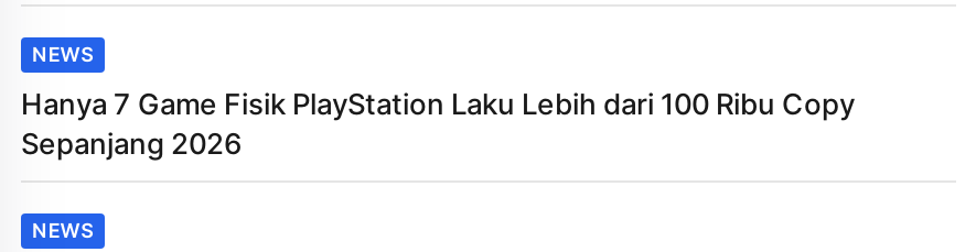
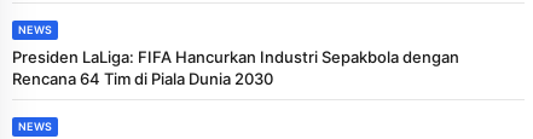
[21,85,855,160] Hanya 7 Game Fisik PlayStation Laku Lebih dari 100 Ribu Copy | Sepanjang 2026 -> [12,47,459,88] Presiden LaLiga: FIFA Hancurkan Industri Sepakbola dengan | Rencana 64 Tim di Piala Dunia 2030

